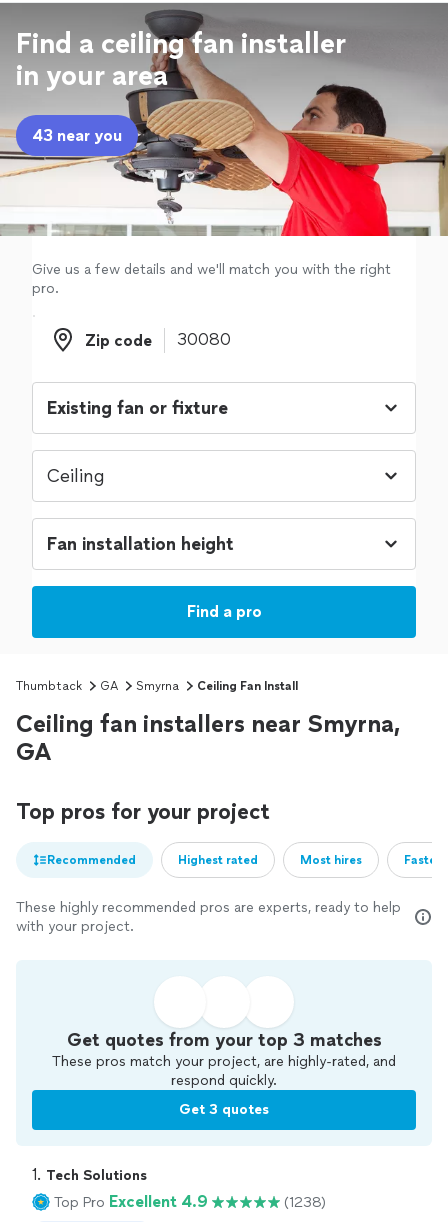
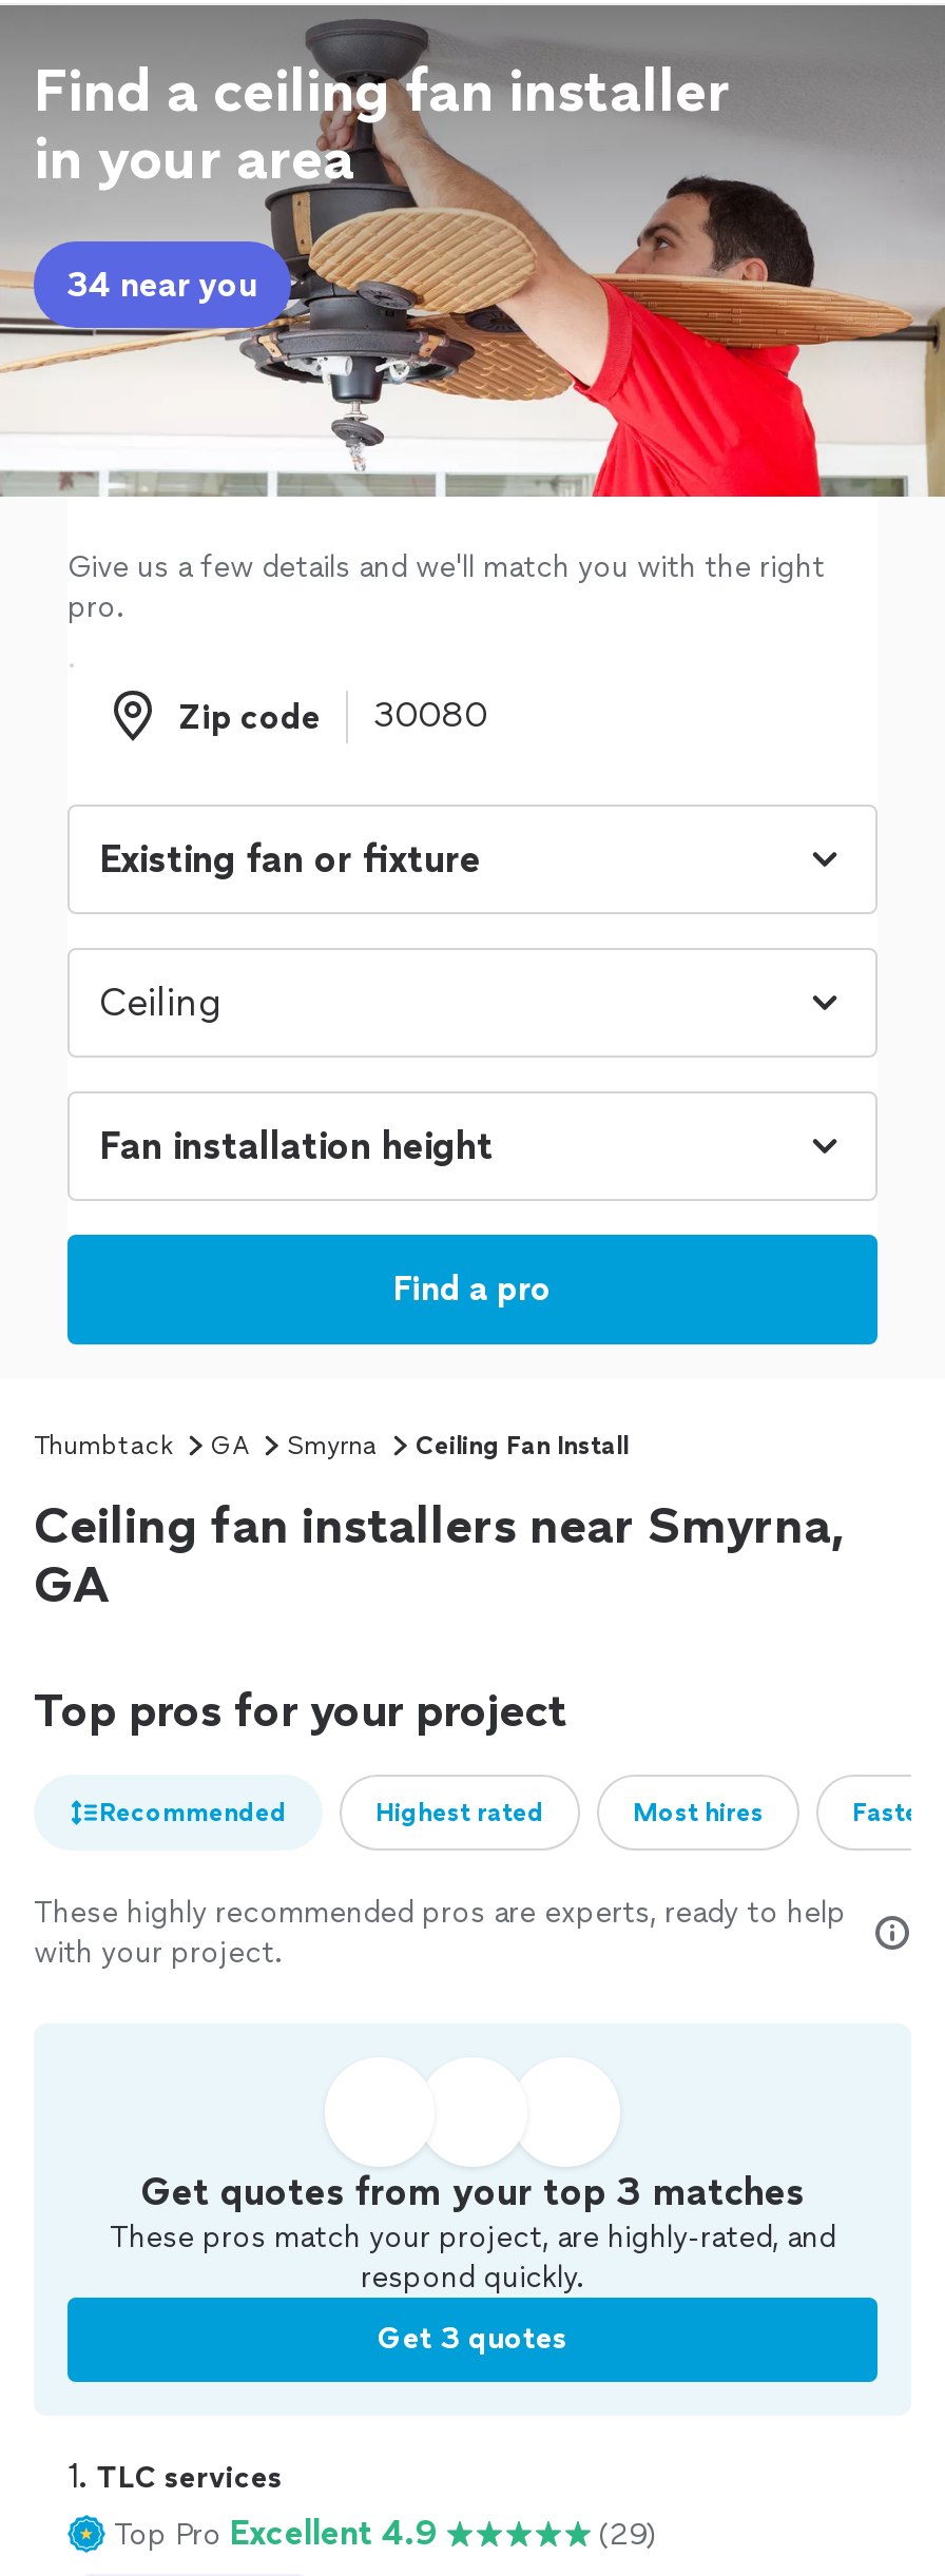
[32,126,122,145] 43 near you -> [67,265,257,305] 34 near you
[32,1165,147,1184] 1. Tech Solutions -> [67,2456,283,2496] 1. TLC services
[284,1194,326,1211] (1238) -> [599,2516,656,2552] (29)

